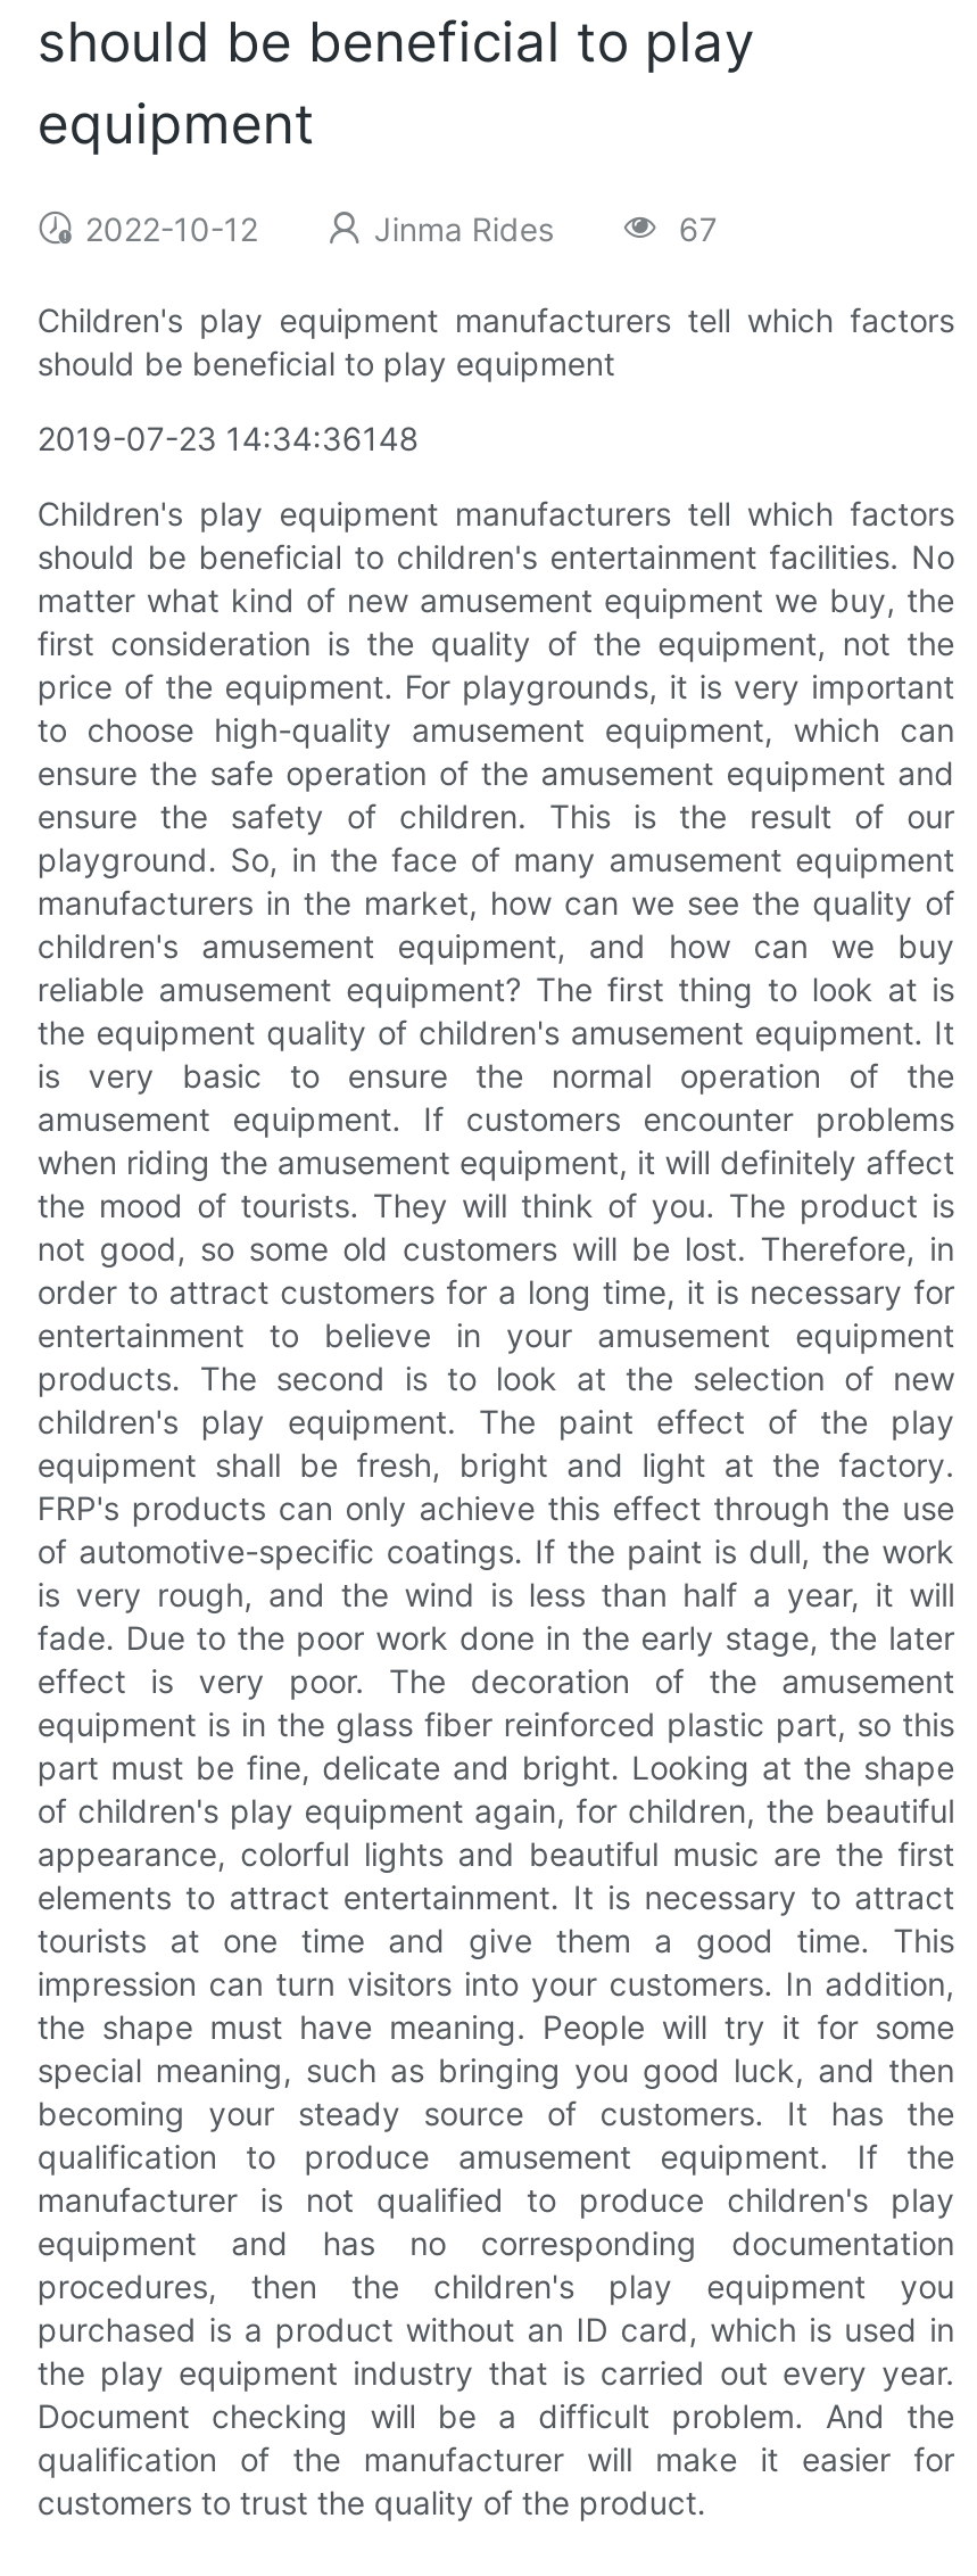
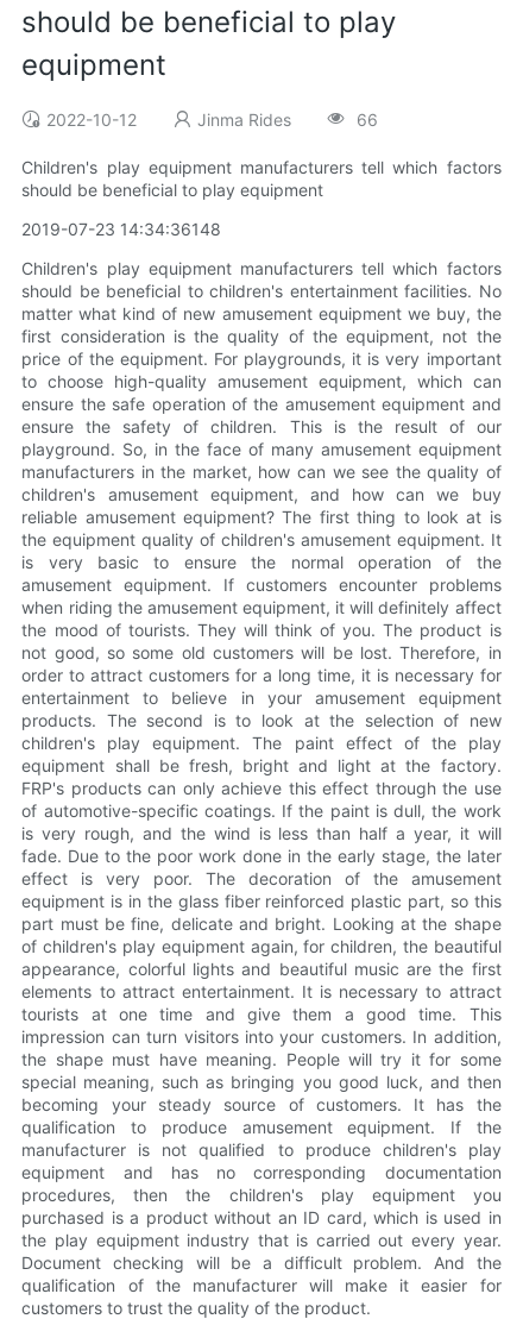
[679,210,717,249] 67 -> [357,110,378,130] 66

